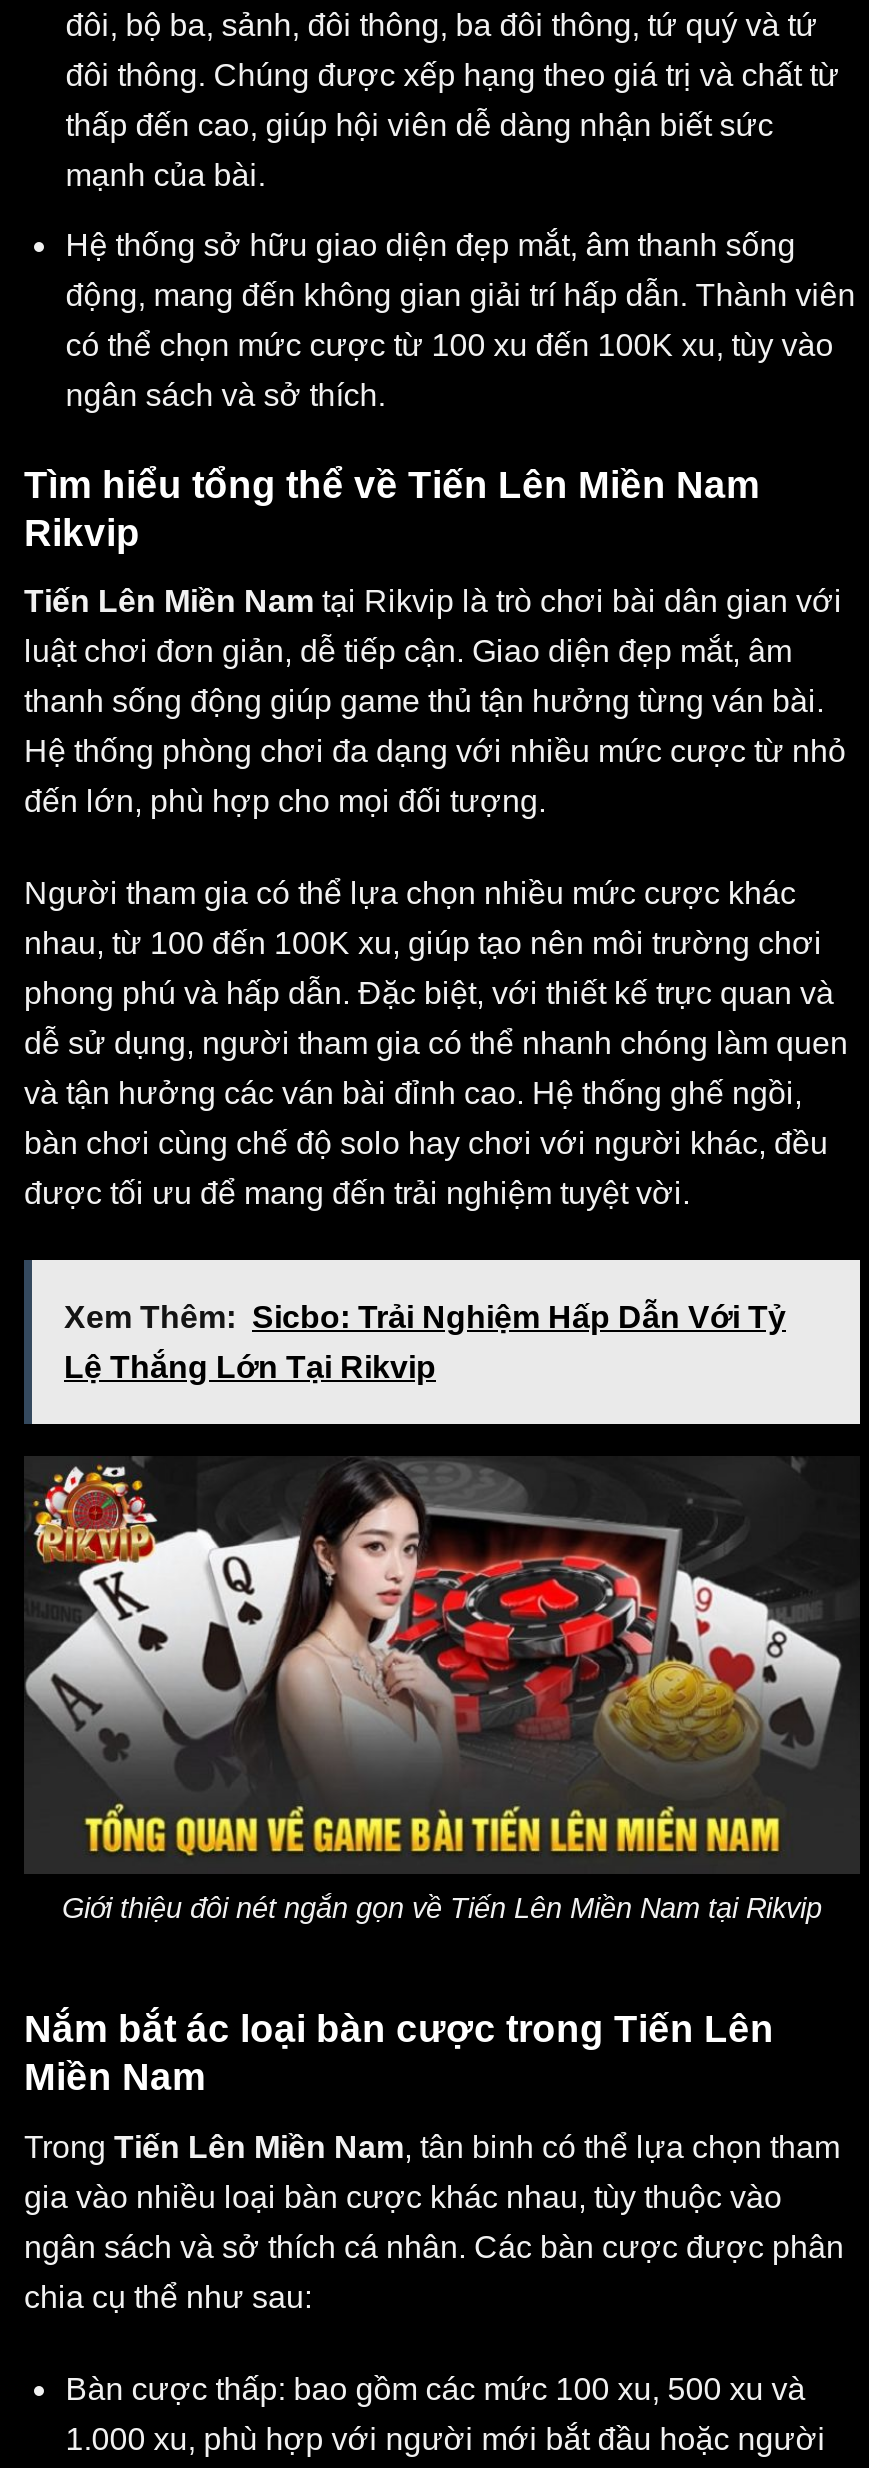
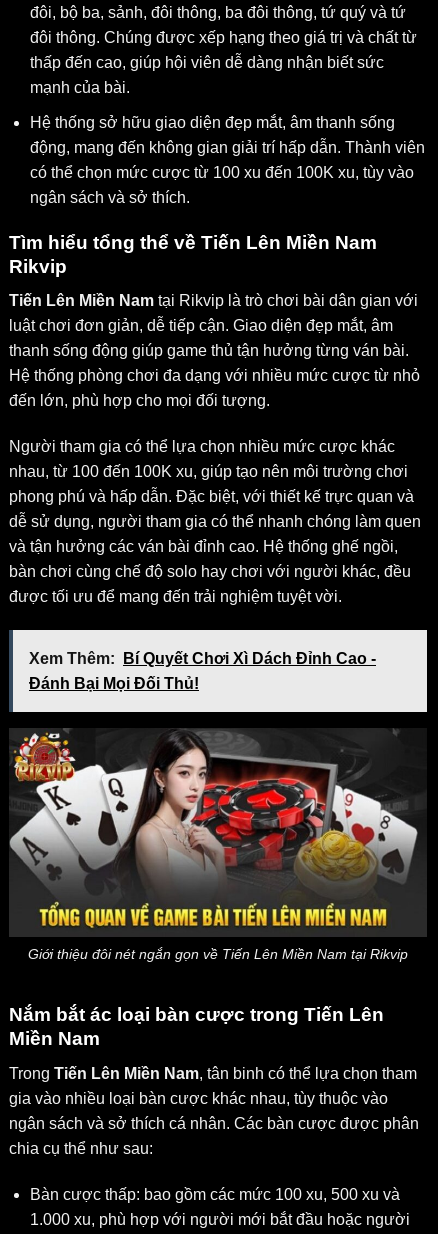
[64,1300,786,1334] Xem Thêm: Sicbo: Trải Nghiệm Hấp Dẫn Với Tỷ -> [29,650,376,667] Xem Thêm: Bí Quyết Chơi Xì Dách Đỉnh Cao -
[64,1350,436,1384] Lệ Thắng Lớn Tại Rikvip -> [29,675,199,692] Đánh Bại Mọi Đối Thủ!

